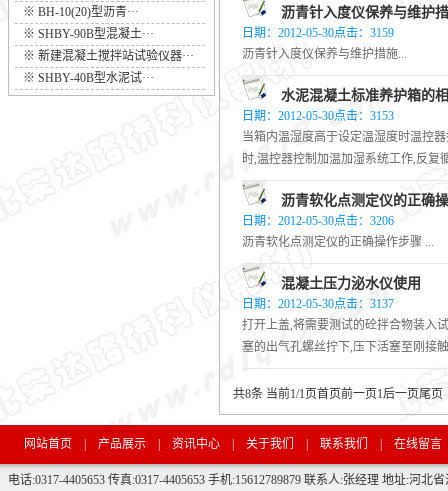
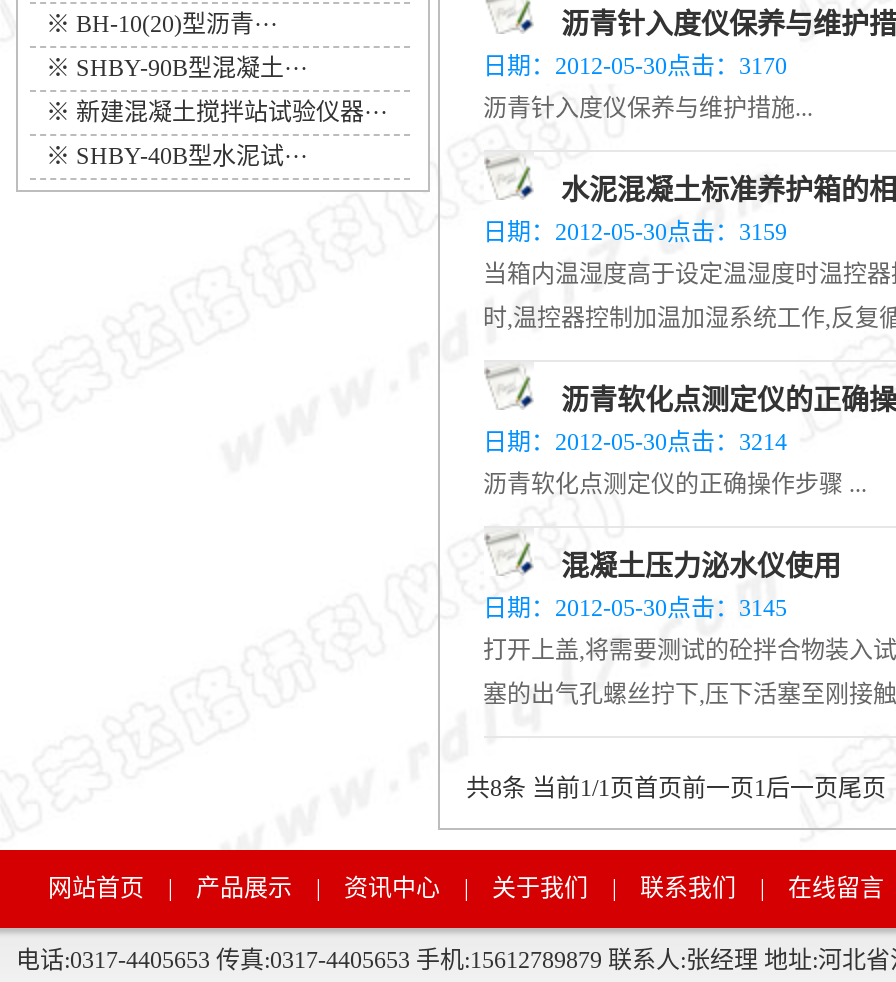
[241,26,393,40] 日期：2012-05-30点击：3159 -> [483,52,787,80] 日期：2012-05-30点击：3170
[241,109,393,123] 日期：2012-05-30点击：3153 -> [483,218,787,246] 日期：2012-05-30点击：3159
[241,214,393,228] 日期：2012-05-30点击：3206 -> [483,428,787,456] 日期：2012-05-30点击：3214
[241,297,393,311] 日期：2012-05-30点击：3137 -> [483,594,787,622] 日期：2012-05-30点击：3145

